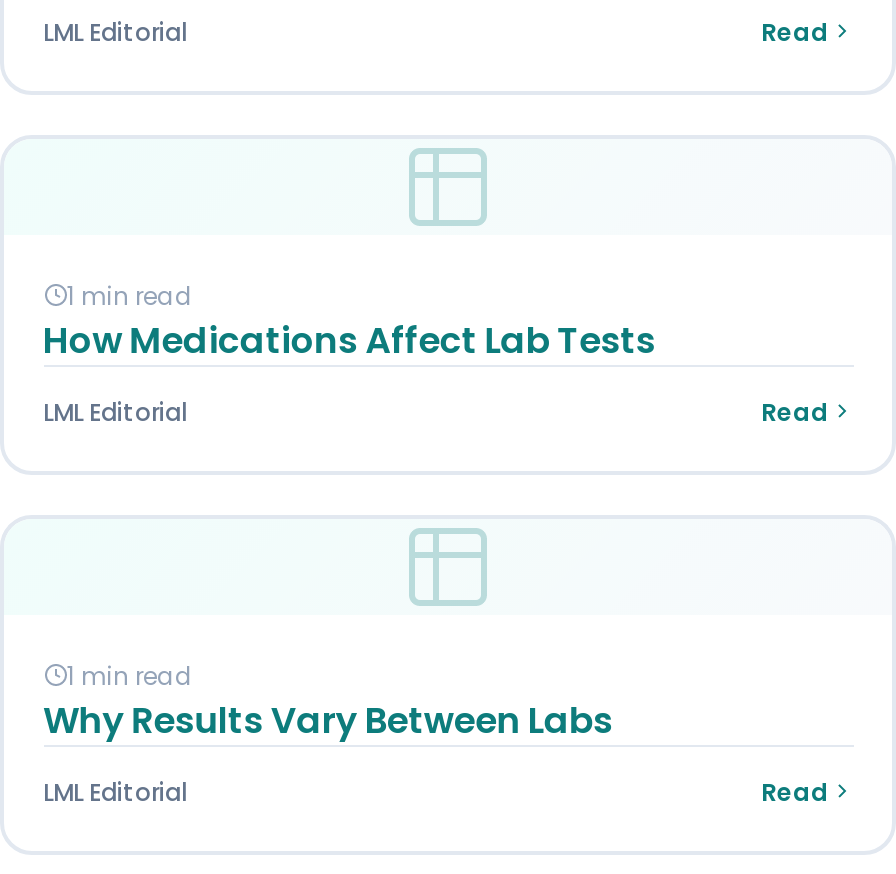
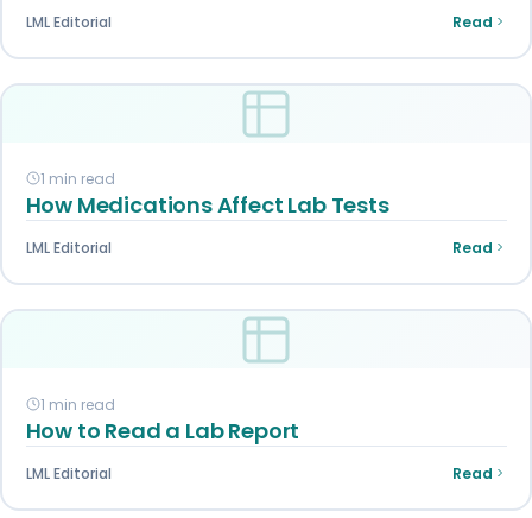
[43,694,613,744] Why Results Vary Between Labs -> [26,415,299,445] How to Read a Lab Report

